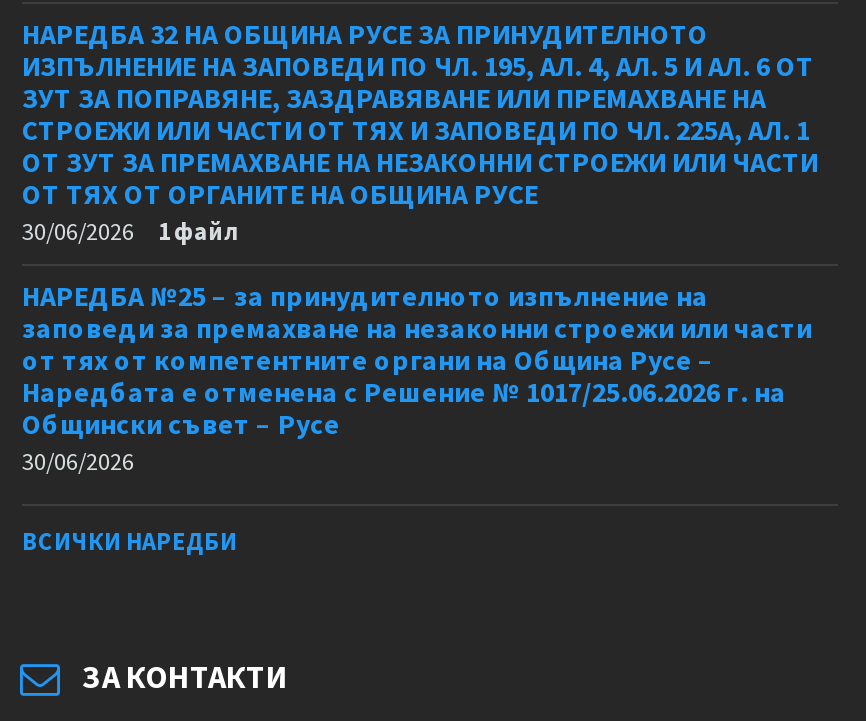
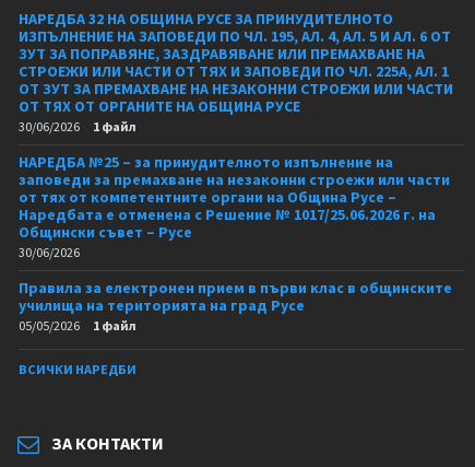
none -> [19,278,452,334] Правила за електронен прием в първи клас в общинските | училища на територията на град Русе | 05/05/2026 | 1 файл

